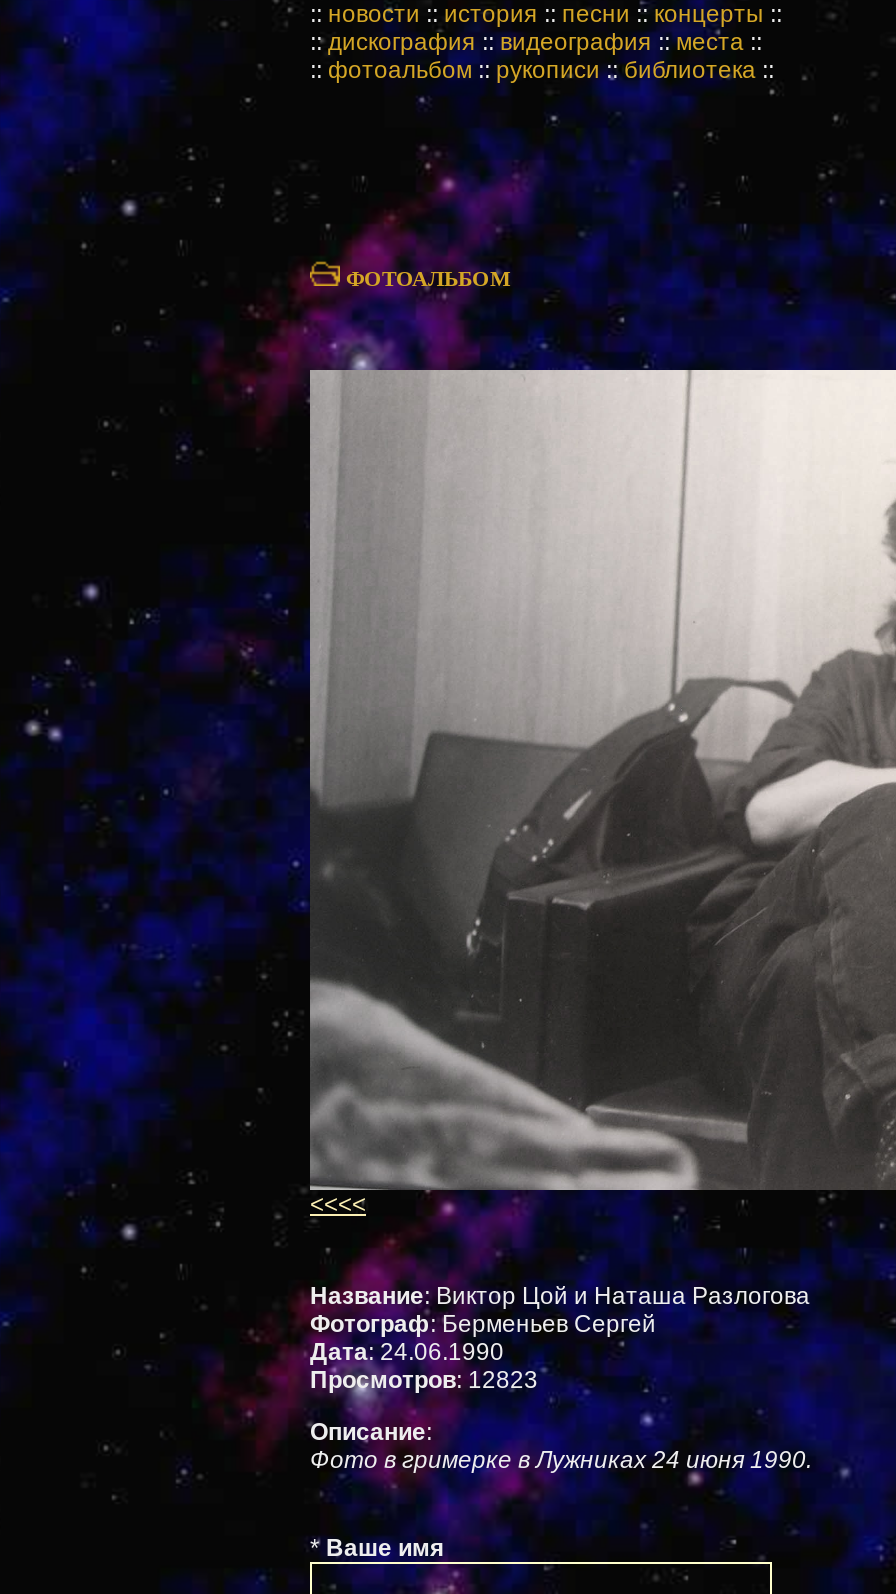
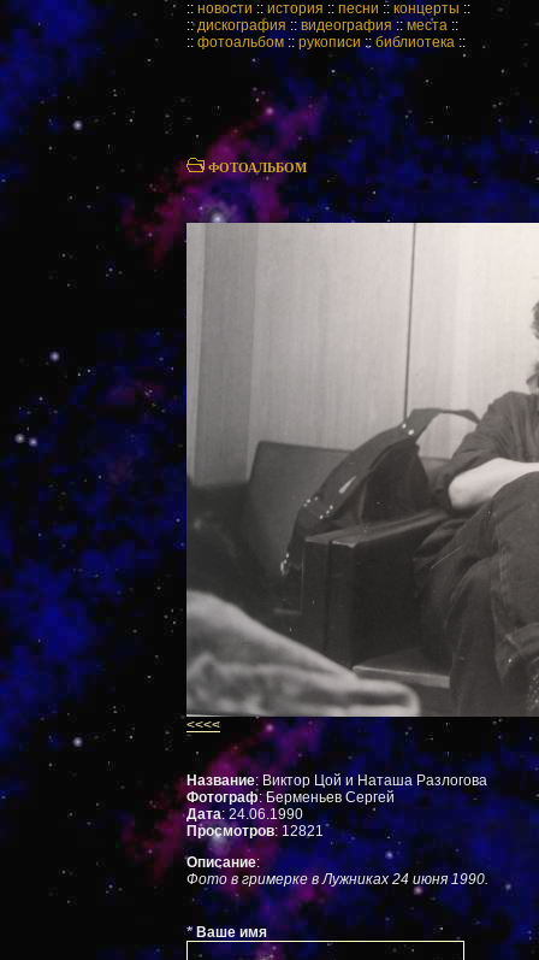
[310,1367,538,1395] Просмотров: 12823 -> [186,823,324,840] Просмотров: 12821

